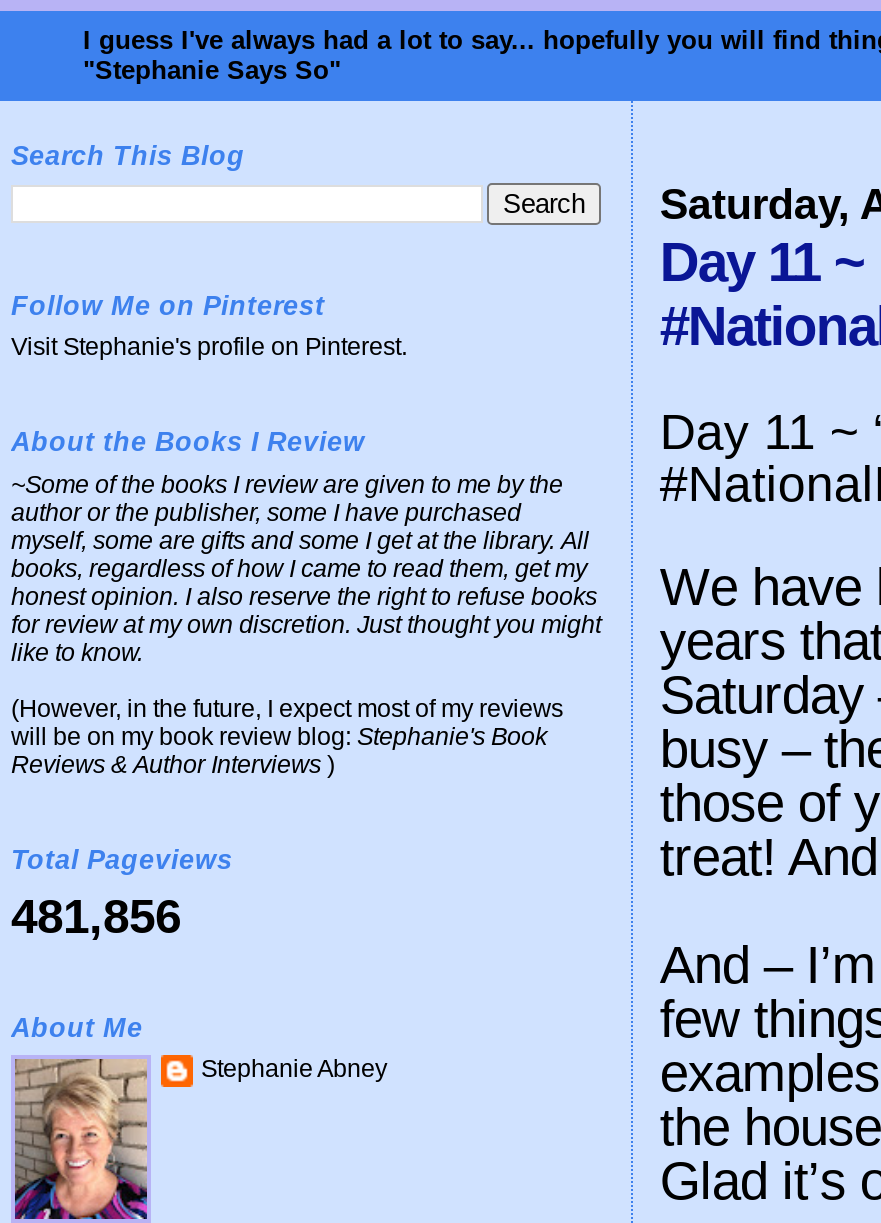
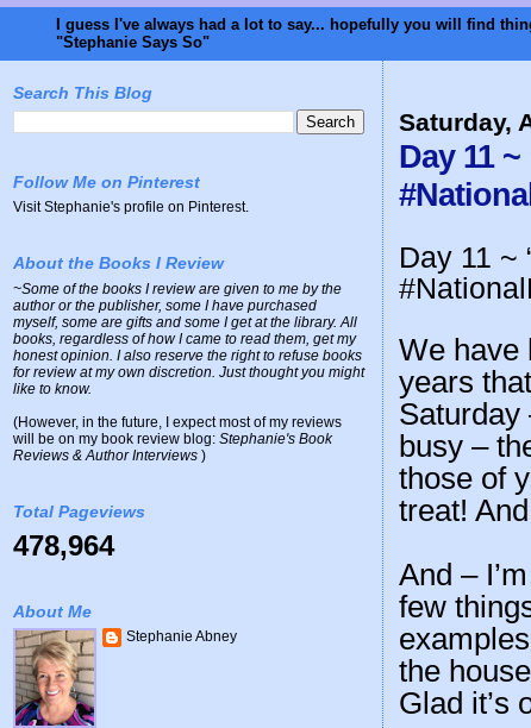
[11,888,181,942] 481,856 -> [13,529,114,561] 478,964

